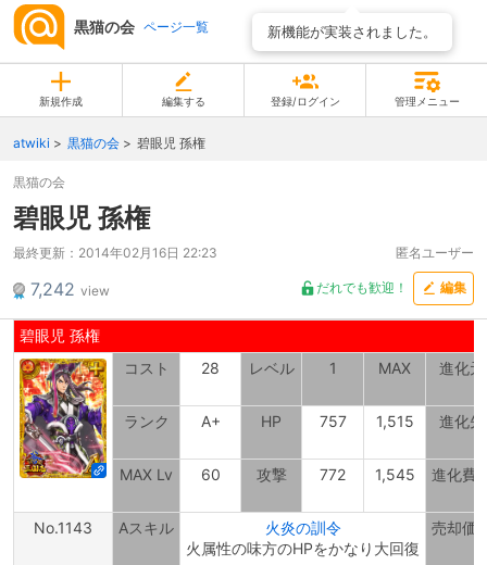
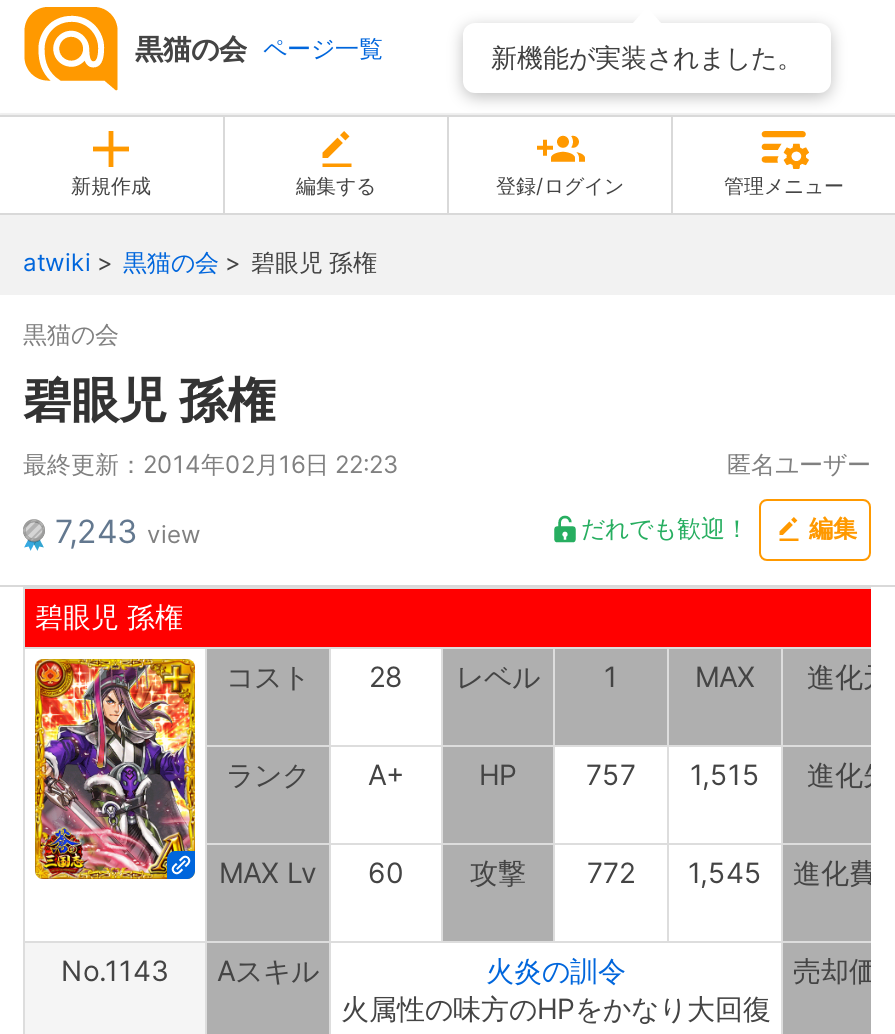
[30,278,110,299] 7,242 view -> [55,510,201,550] 7,243 view

